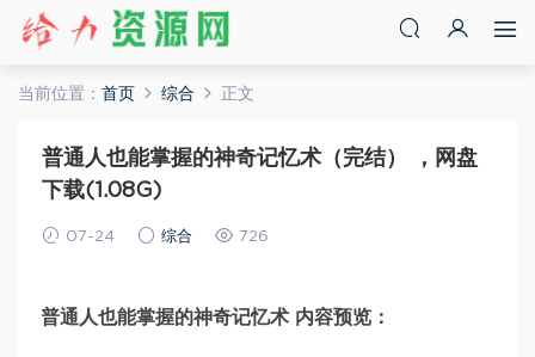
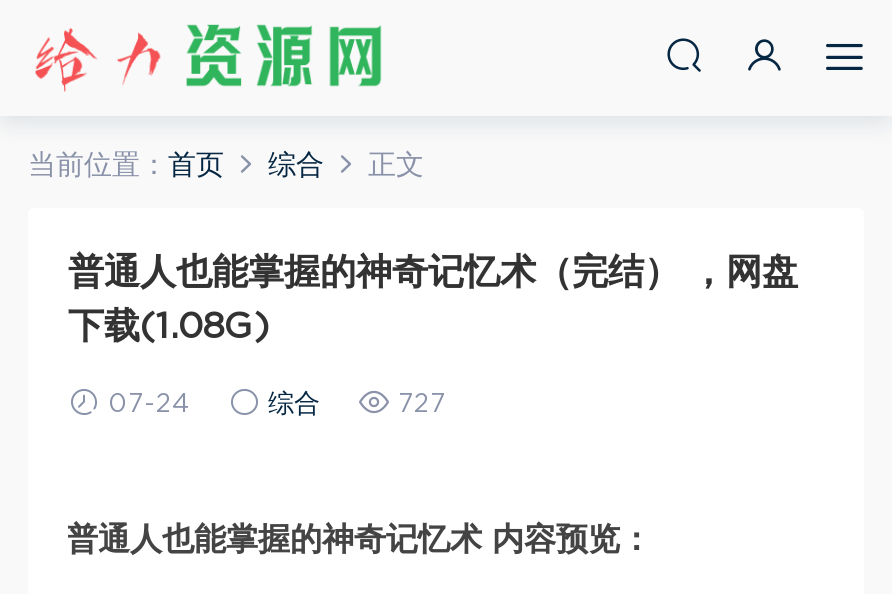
[234,229,269,245] 726 -> [390,392,446,418] 727

